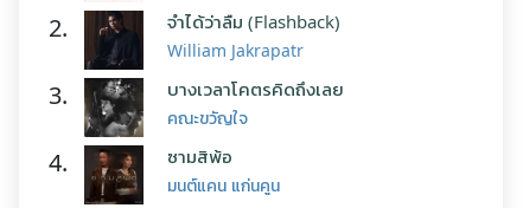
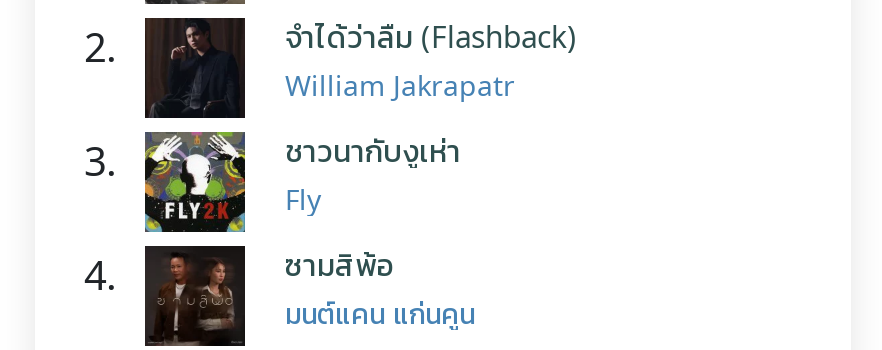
[83,76,344,137] [image] | บางเวลาโคตรคิดถึงเลย | คณะขวัญใจ -> [143,129,461,234] [image] | ชาวนากับงูเห่า | Fly

